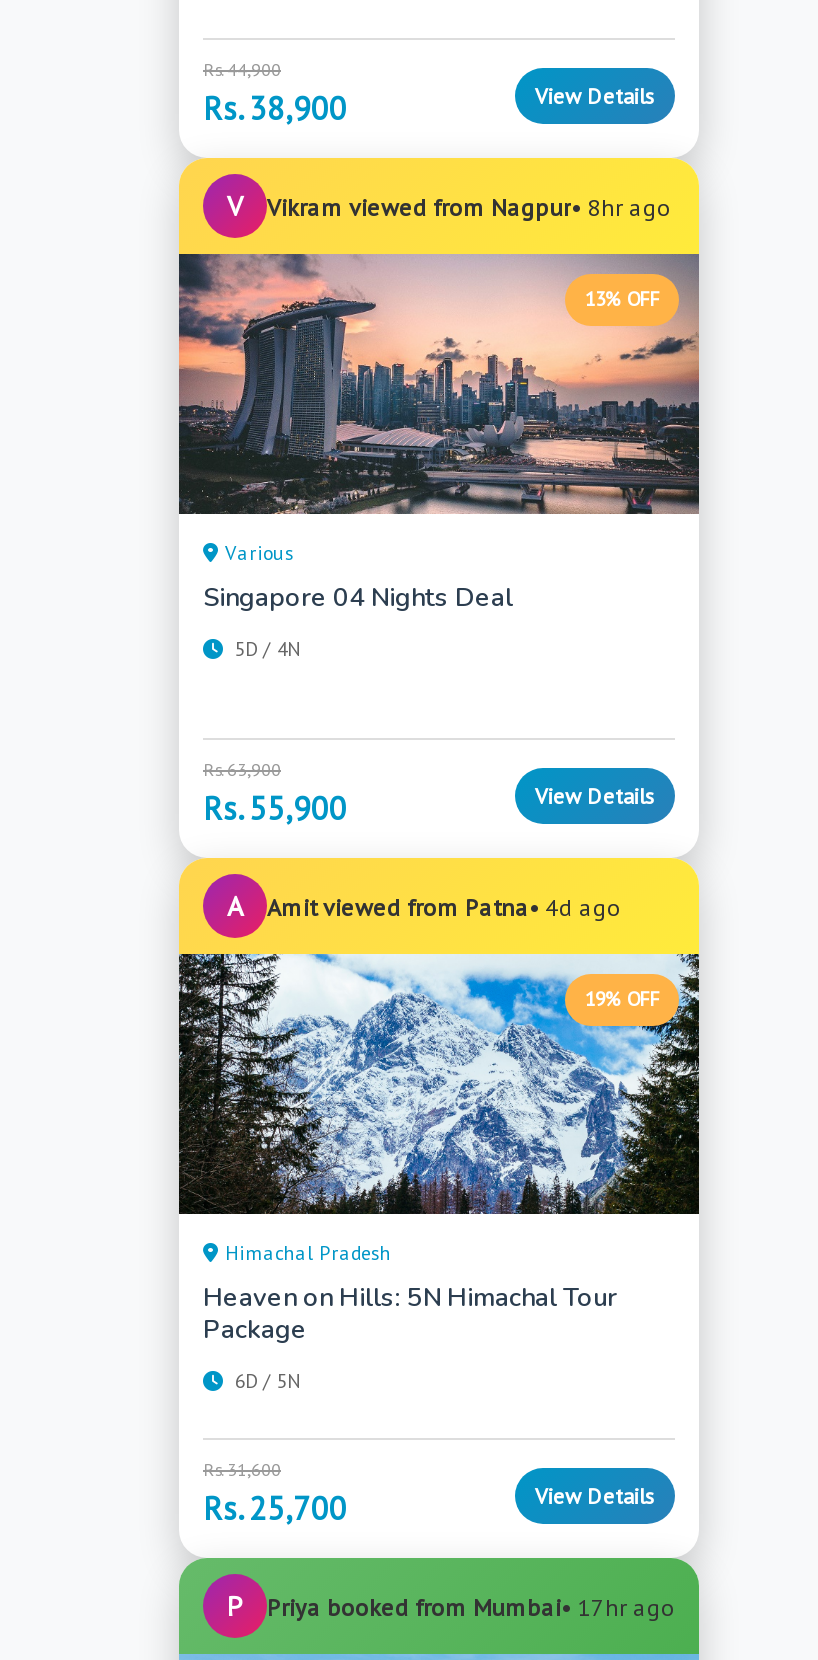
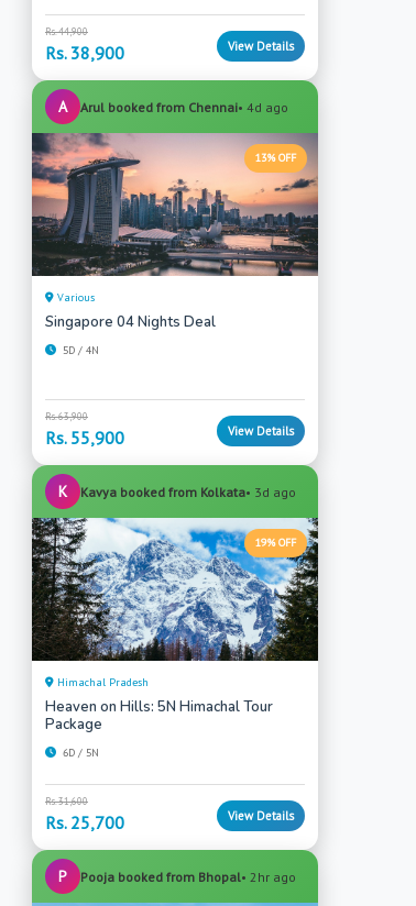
[227,188,671,224] V | Vikram viewed from Nagpur• 8hr ago -> [58,97,288,117] A | Arul booked from Chennai• 4d ago
[227,888,621,924] A | Amit viewed from Patna• 4d ago -> [58,482,296,501] K | Kavya booked from Kolkata• 3d ago
[267,1591,675,1621] Priya booked from Mumbai• 17hr ago -> [80,868,296,885] Pooja booked from Bhopal• 2hr ago

